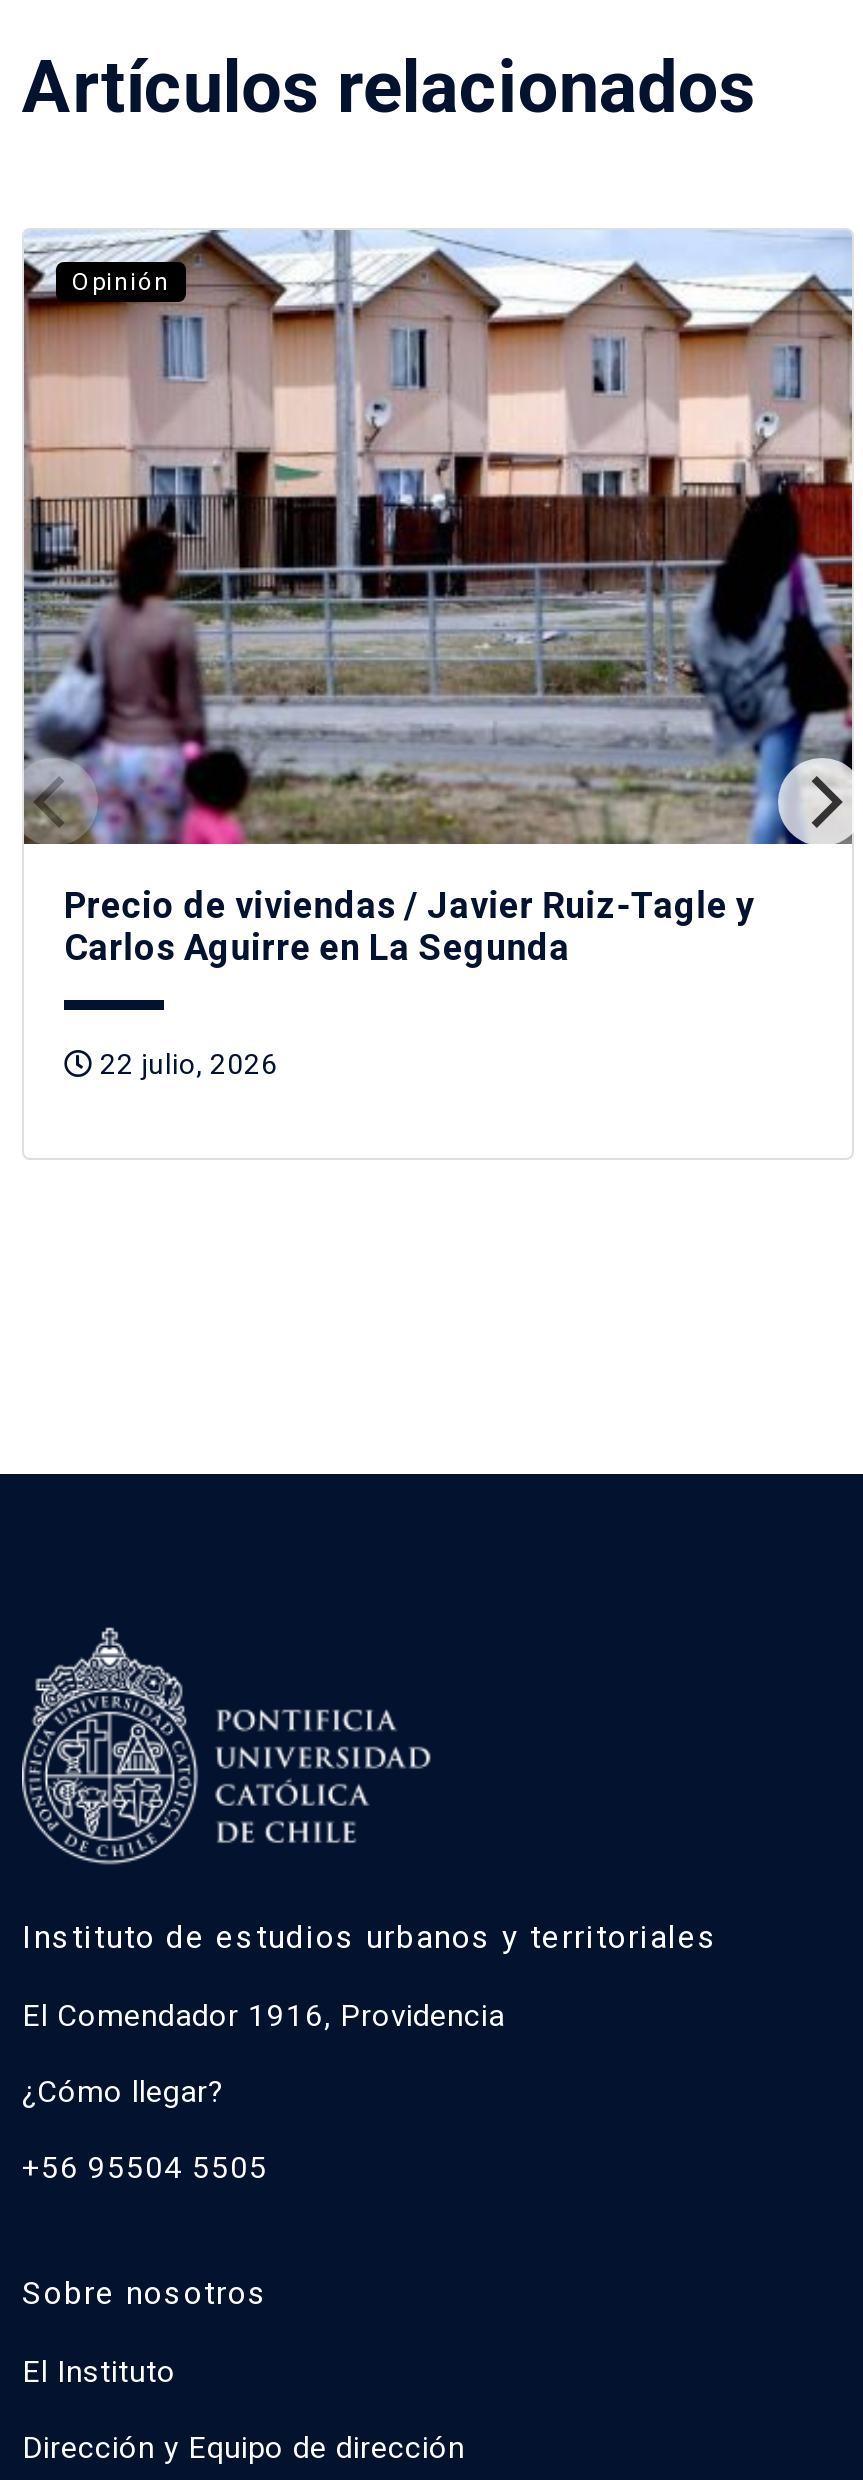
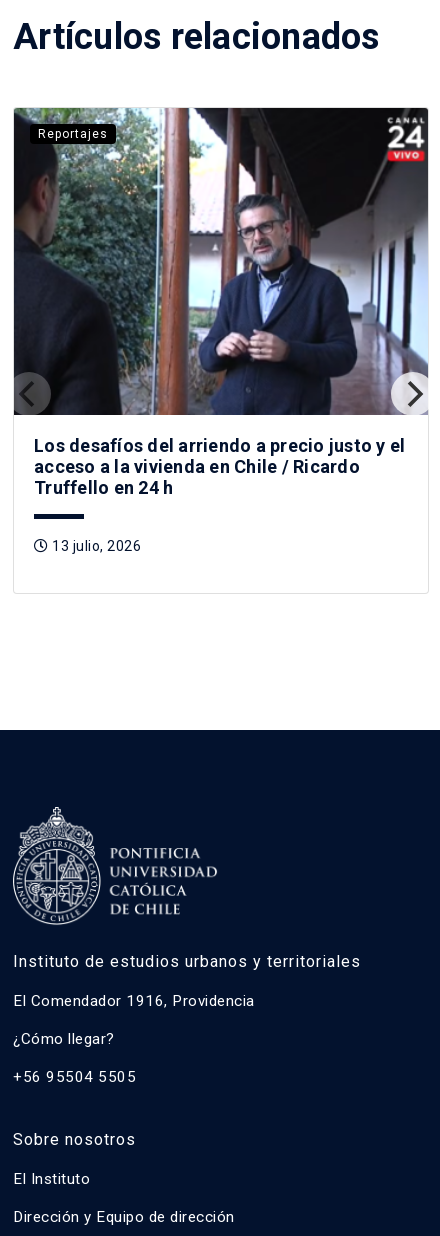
[22,230,854,846] [image] | Opinión -> [13,107,429,416] [image] | Reportajes
[64,884,754,968] Precio de viviendas / Javier Ruiz-Tagle y | Carlos Aguirre en La Segunda -> [34,435,405,498] Los desafíos del arriendo a precio justo y el | acceso a la vivienda en Chile / Ricardo | Truffello en 24 h
[93,1048,278,1080] 22 julio, 2026 -> [48,538,141,554] 13 julio, 2026

